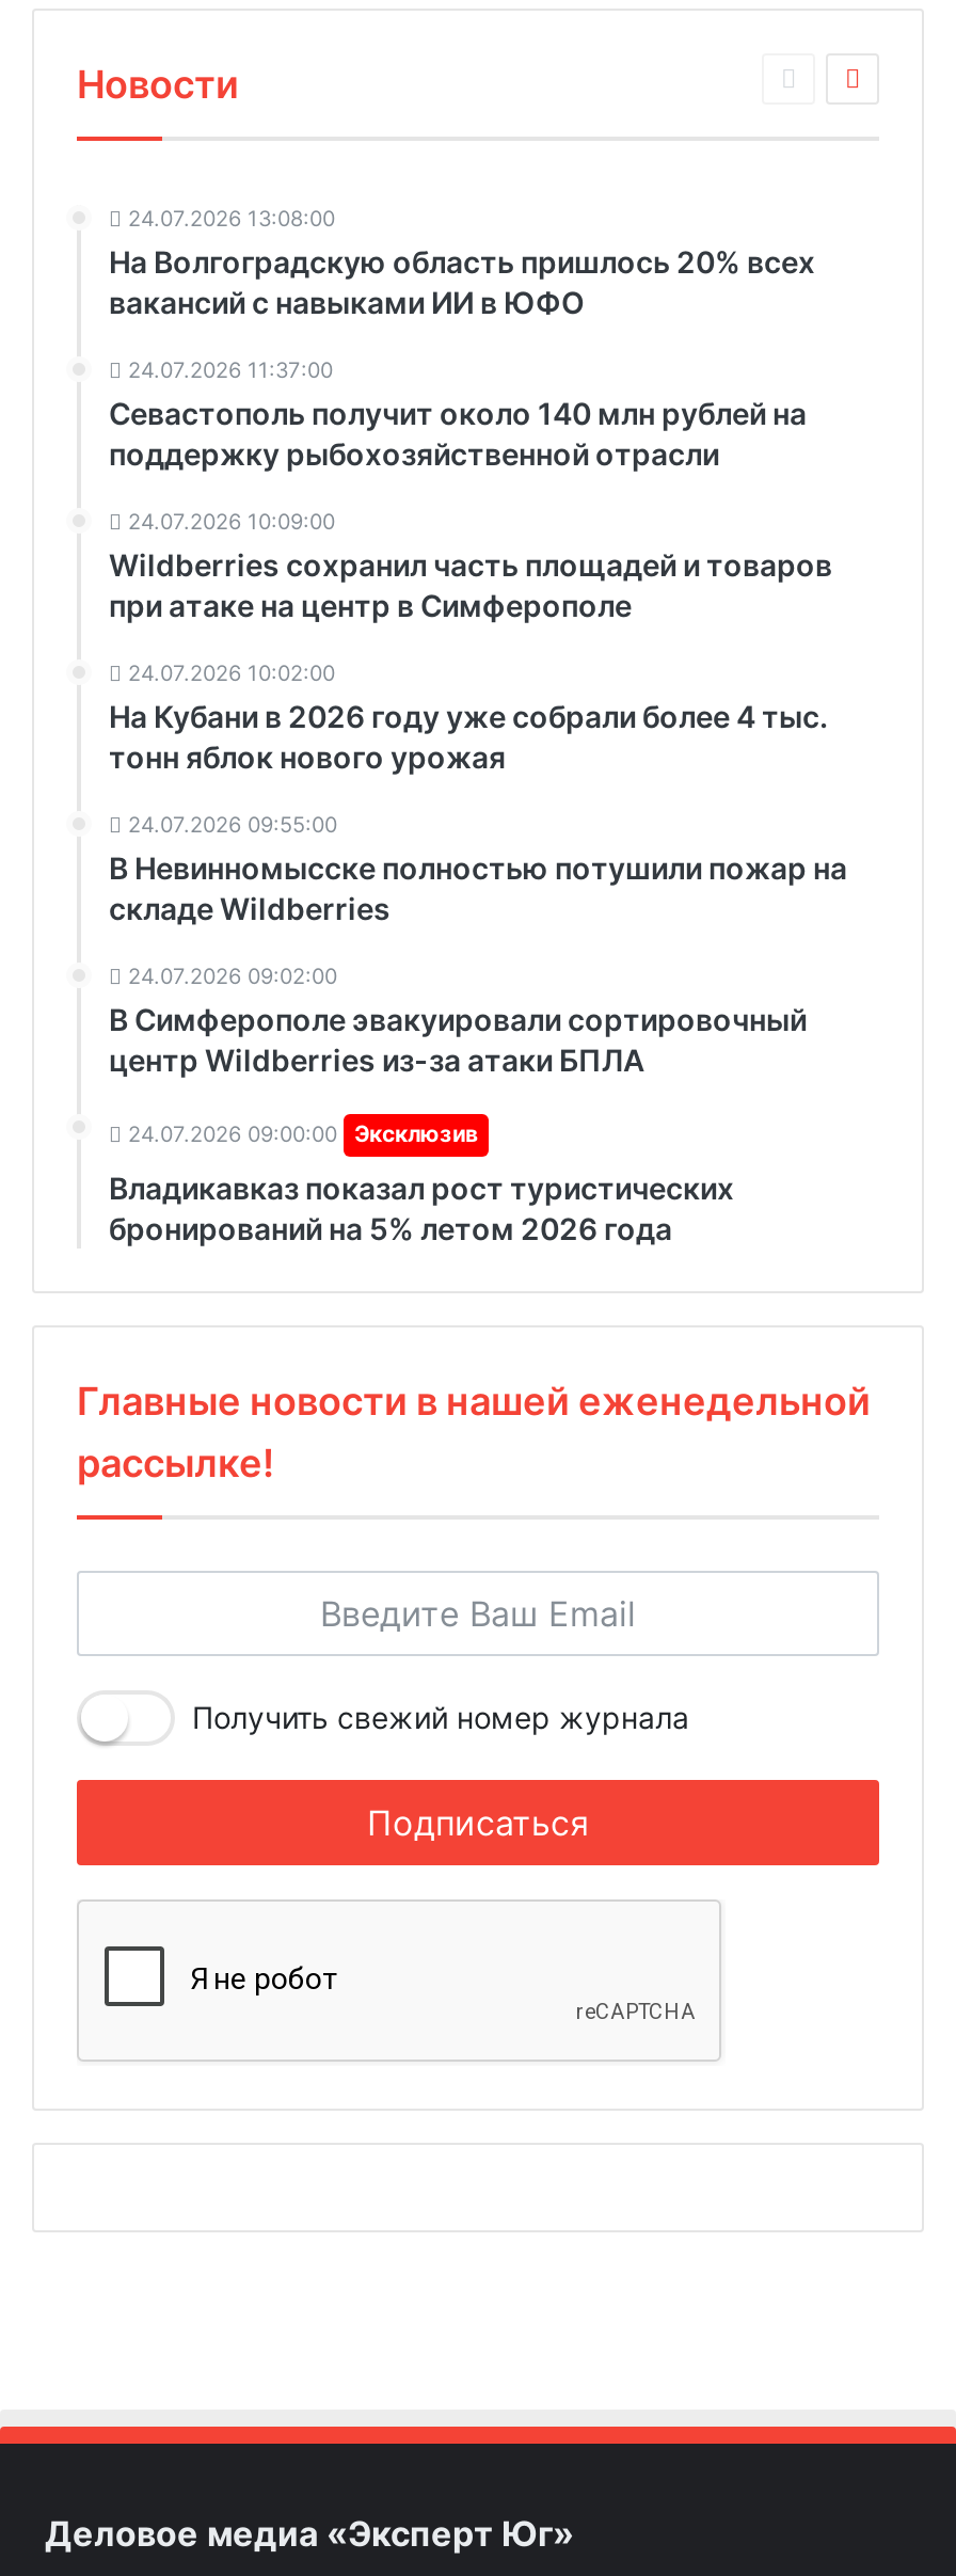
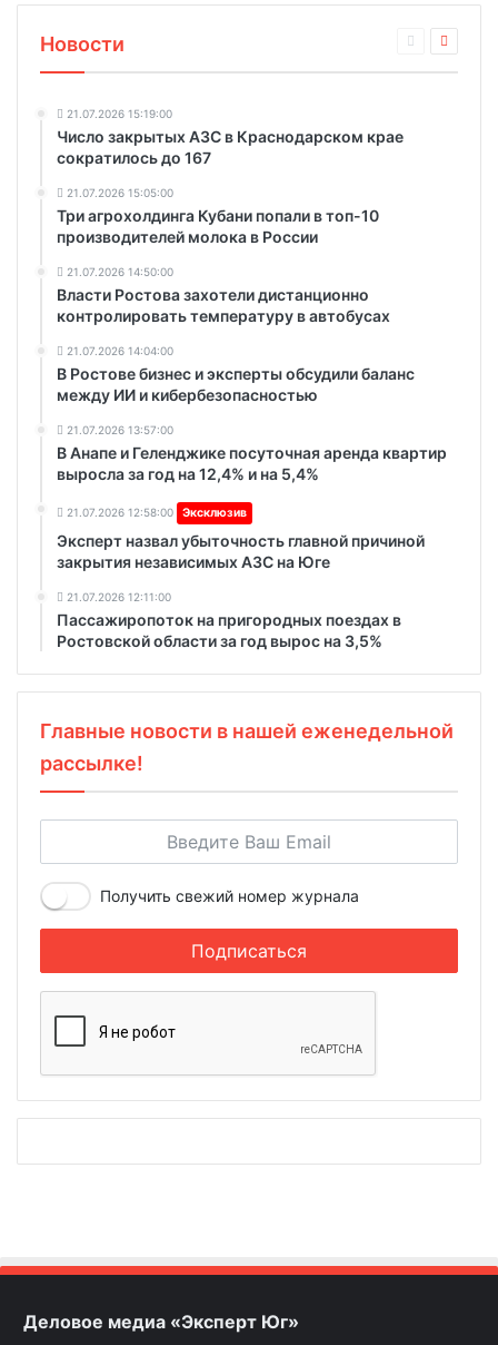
[109,206,847,1147] 24.07.2026 13:08:00 | На Волгоградскую область пришлось 20% всех | вакансий с навыками ИИ в ЮФО | 24.07.2026 11:37:00 | Севастополь получит около 140 млн рублей на | поддержку рыбохозяйственной отрасли | 24.07.2026 10:09:00 | Wildberries сохранил часть площадей и товаров | при атаке на центр в Симферополе | 24.07.2026 10:02:00 | На Кубани в 2026 году уже собрали более 4 тыс. | тонн яблок нового урожая | 24.07.2026 09:55:00 | В Невинномысске полностью потушили пожар на | складе Wildberries | 24.07.2026 09:02:00 | В Симферополе эвакуировали сортировочный | центр Wildberries из-за атаки БПЛА | 24.07.2026 09:00:00 -> [57,107,447,519] 21.07.2026 15:19:00 | Число закрытых АЗС в Краснодарском крае | сократилось до 167 | 21.07.2026 15:05:00 | Три агрохолдинга Кубани попали в топ-10 | производителей молока в России | 21.07.2026 14:50:00 | Власти Ростова захотели дистанционно | контролировать температуру в автобусах | 21.07.2026 14:04:00 | В Ростове бизнес и эксперты обсудили баланс | между ИИ и кибербезопасностью | 21.07.2026 13:57:00 | В Анапе и Геленджике посуточная аренда квартир | выросла за год на 12,4% и на 5,4% | 21.07.2026 12:58:00
moved [354,1121,478,1149] -> [182,506,247,520]: Эксклюзив
[109,1170,734,1247] Владикавказ показал рост туристических | бронирований на 5% летом 2026 года -> [57,531,425,651] Эксперт назвал убыточность главной причиной | закрытия независимых АЗС на Юге | 21.07.2026 12:11:00 | Пассажиропоток на пригородных поездах в | Ростовской области за год вырос на 3,5%

